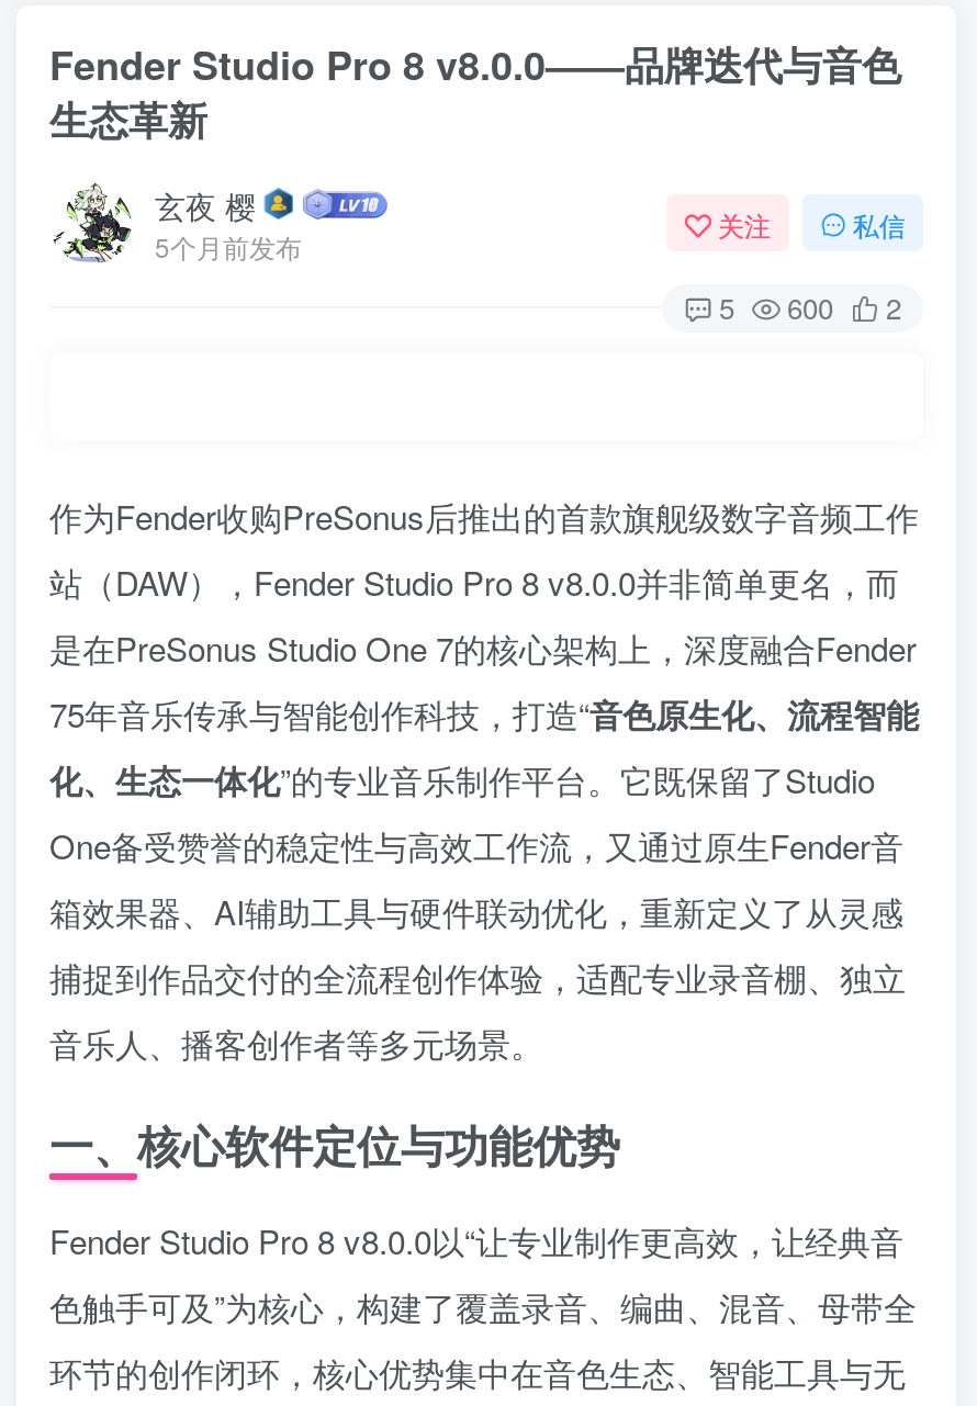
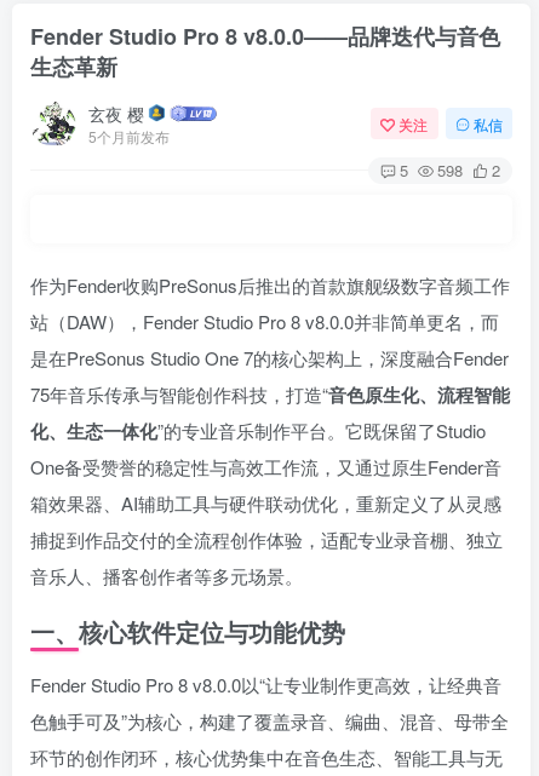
[719,286,901,328] 5 600 2 -> [400,159,500,182] 5 598 2

